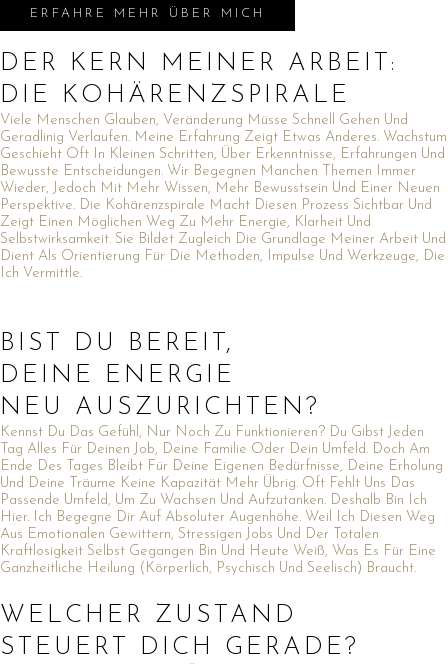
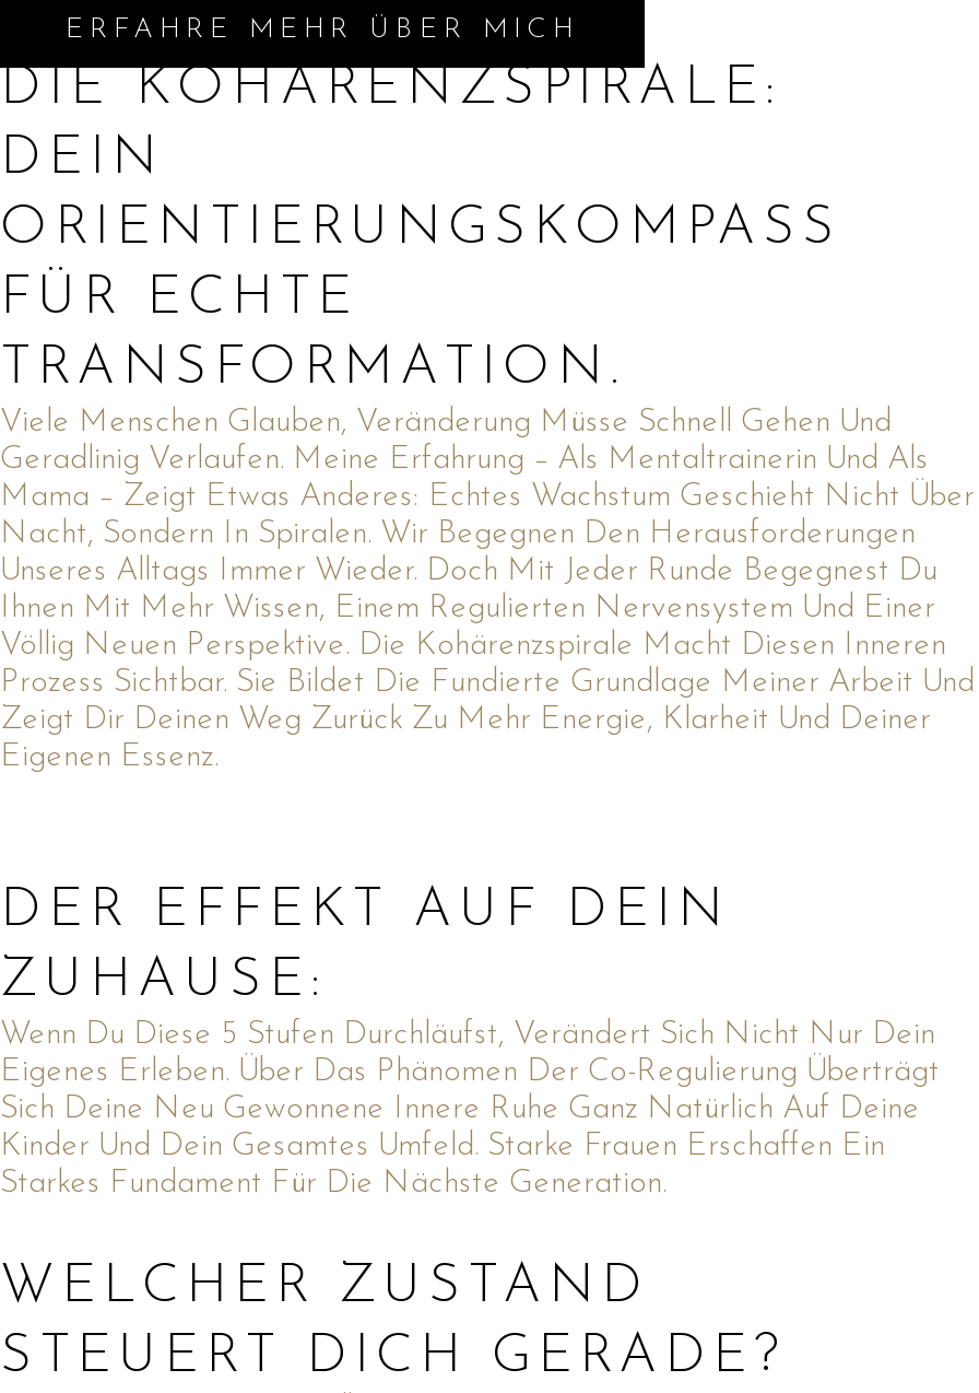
[0,51,397,108] DER KERN MEINER ARBEIT: | DIE KOHÄRENZSPIRALE -> [0,61,841,396] DIE KOHÄRENZSPIRALE: | DEIN | ORIENTIERUNGSKOMPASS | FÜR ECHTE | TRANSFORMATION.
moved [0,113,408,128] -> [0,407,892,440]: Viele Menschen Glauben, Veränderung Müsse Schnell Gehen Und
[0,130,447,281] Geradlinig Verlaufen. Meine Erfahrung Zeigt Etwas Anderes. Wachstum | Geschieht Oft In Kleinen Schritten, Über Erkenntnisse, Erfahrungen Und | Bewusste Entscheidungen. Wir Begegnen Manchen Themen Immer | Wieder, Jedoch Mit Mehr Wissen, Mehr Bewusstsein Und Einer Neuen | Perspektive. Die Kohärenzspirale Macht Diesen Prozess Sichtbar Und | Zeigt Einen Möglichen Weg Zu Mehr Energie, Klarheit Und | Selbstwirksamkeit. Sie Bildet Zugleich Die Grundlage Meiner Arbeit Und | Dient Als Orientierung Für Die Methoden, Impulse Und Werkzeuge, Die | Ich Vermittle. -> [0,444,975,774] Geradlinig Verlaufen. Meine Erfahrung – Als Mentaltrainerin Und Als | Mama – Zeigt Etwas Anderes: Echtes Wachstum Geschieht Nicht Über | Nacht, Sondern In Spiralen. Wir Begegnen Den Herausforderungen | Unseres Alltags Immer Wieder. Doch Mit Jeder Runde Begegnest Du | Ihnen Mit Mehr Wissen, Einem Regulierten Nervensystem Und Einer | Völlig Neuen Perspektive. Die Kohärenzspirale Macht Diesen Inneren | Prozess Sichtbar. Sie Bildet Die Fundierte Grundlage Meiner Arbeit Und | Zeigt Dir Deinen Weg Zurück Zu Mehr Energie, Klarheit Und Deiner | Eigenen Essenz.
[0,331,443,576] BIST DU BEREIT, | DEINE ENERGIE | NEU AUSZURICHTEN? | Kennst Du Das Gefühl, Nur Noch Zu Funktionieren? Du Gibst Jeden | Tag Alles Für Deinen Job, Deine Familie Oder Dein Umfeld. Doch Am | Ende Des Tages Bleibt Für Deine Eigenen Bedürfnisse, Deine Erholung | Und Deine Träume Keine Kapazität Mehr Übrig. Oft Fehlt Uns Das | Passende Umfeld, Um Zu Wachsen Und Aufzutanken. Deshalb Bin Ich | Hier. Ich Begegne Dir Auf Absoluter Augenhöhe. Weil Ich Diesen Weg | Aus Emotionalen Gewittern, Stressigen Jobs Und Der Totalen | Kraftlosigkeit Selbst Gegangen Bin Und Heute Weiß, Was Es Für Eine | Ganzheitliche Heilung (körperlich, Psychisch Und Seelisch) Braucht. -> [0,883,940,1201] DER EFFEKT AUF DEIN | ZUHAUSE: | Wenn Du Diese 5 Stufen Durchläufst, Verändert Sich Nicht Nur Dein | Eigenes Erleben. Über Das Phänomen Der Co-Regulierung Überträgt | Sich Deine Neu Gewonnene Innere Ruhe Ganz Natürlich Auf Deine | Kinder Und Dein Gesamtes Umfeld. Starke Frauen Erschaffen Ein | Starkes Fundament Für Die Nächste Generation.

